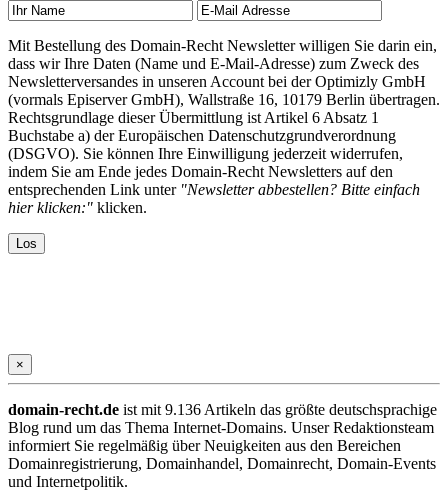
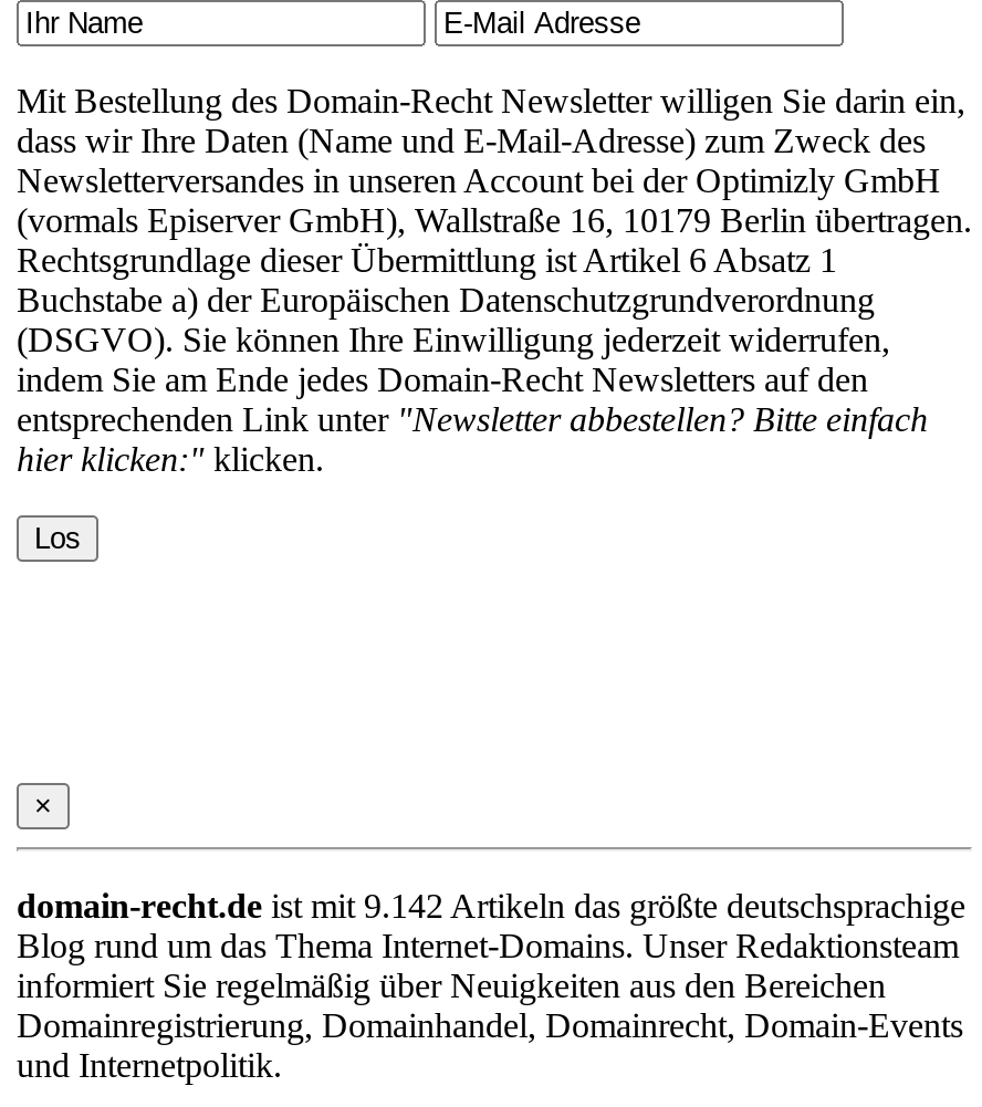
[8,401,437,418] domain-recht.de ist mit 9.136 Artikeln das größte deutschsprachige -> [17,888,965,925] domain-recht.de ist mit 9.142 Artikeln das größte deutschsprachige

